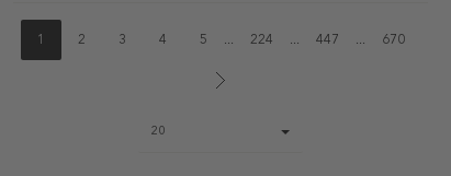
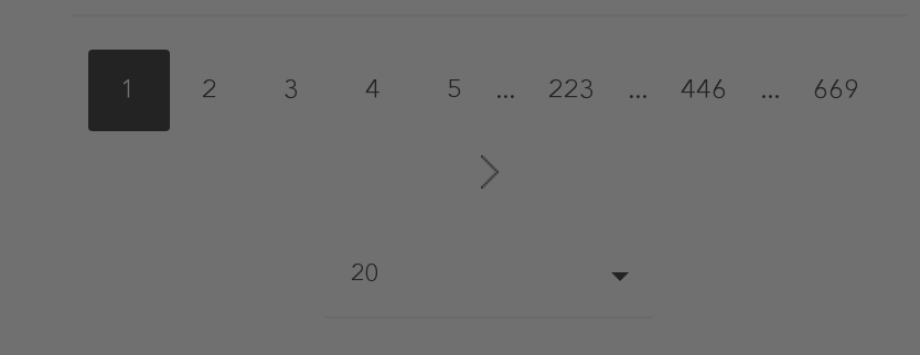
[250,32,273,47] 224 -> [548,74,595,105] 223
[315,32,339,47] 447 -> [681,74,727,105] 446
[381,32,404,47] 670 -> [813,74,859,105] 669

